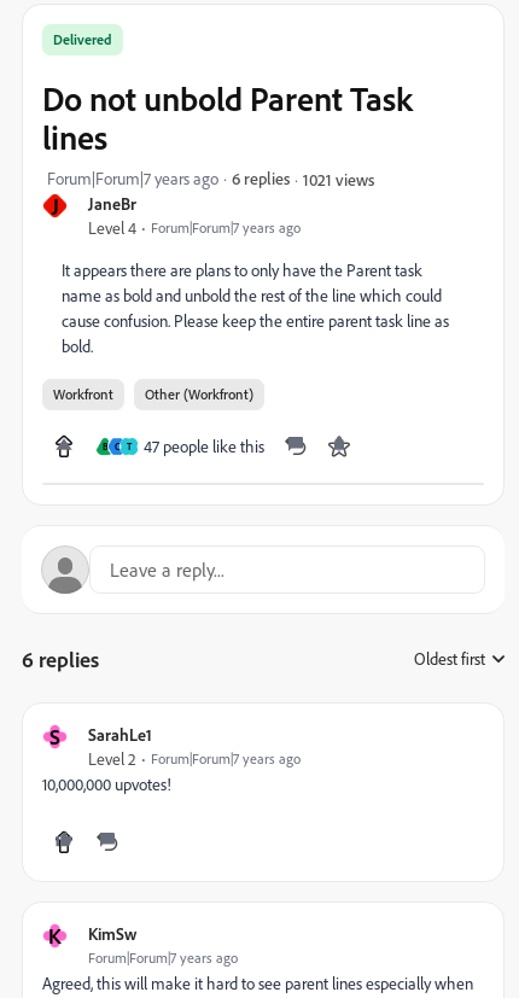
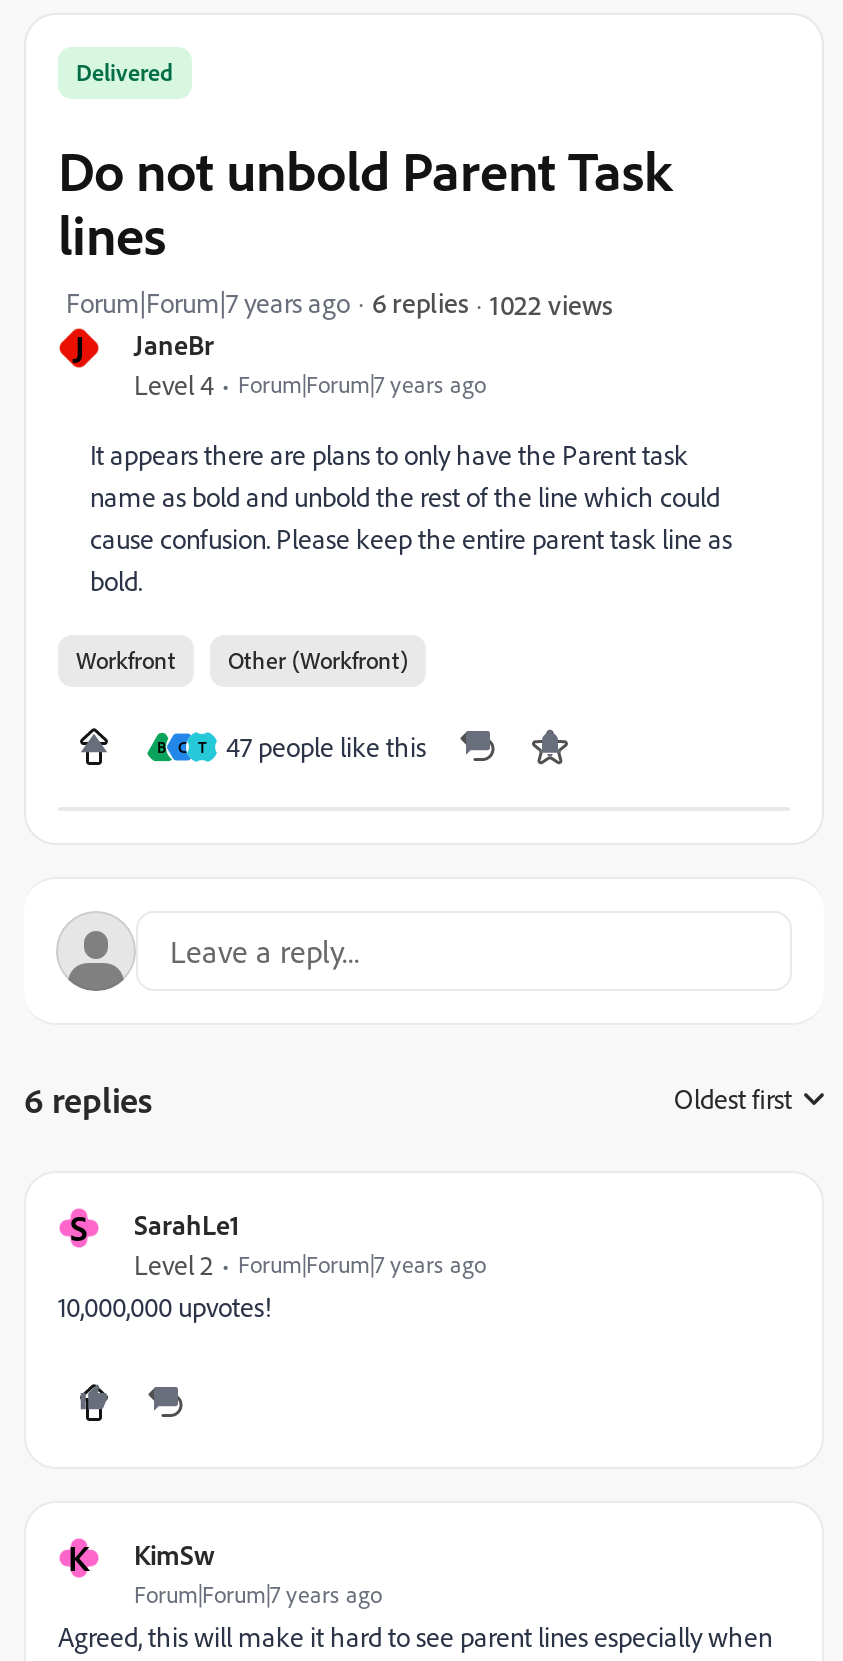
[303,168,374,189] 1021 views -> [490,286,612,320] 1022 views

